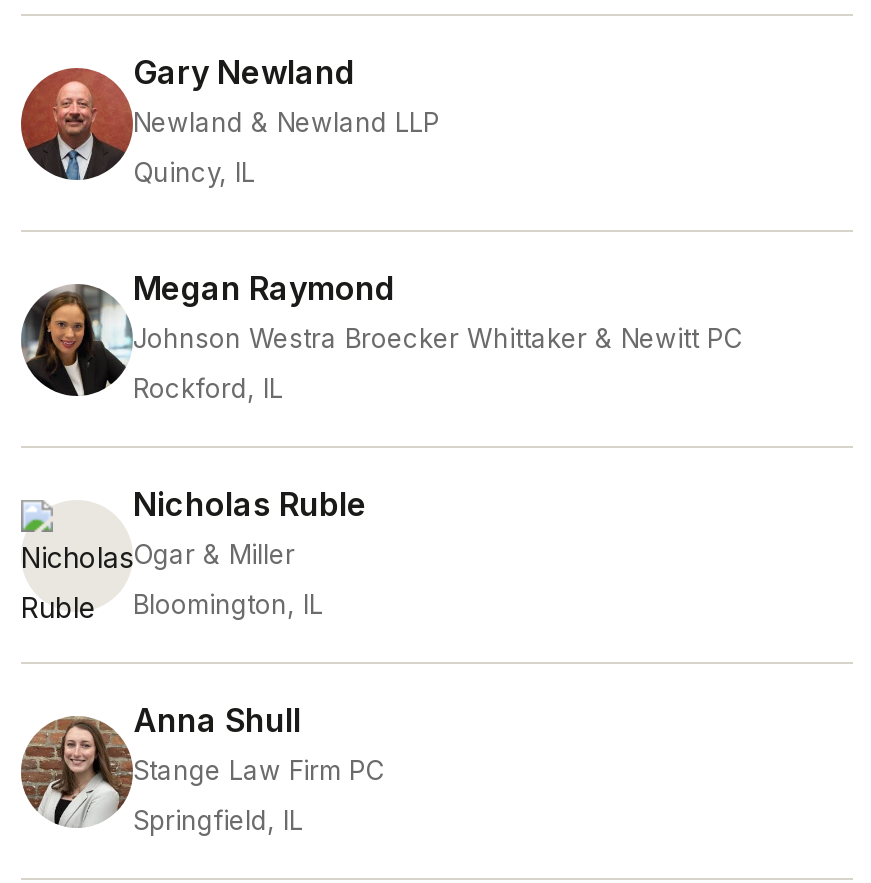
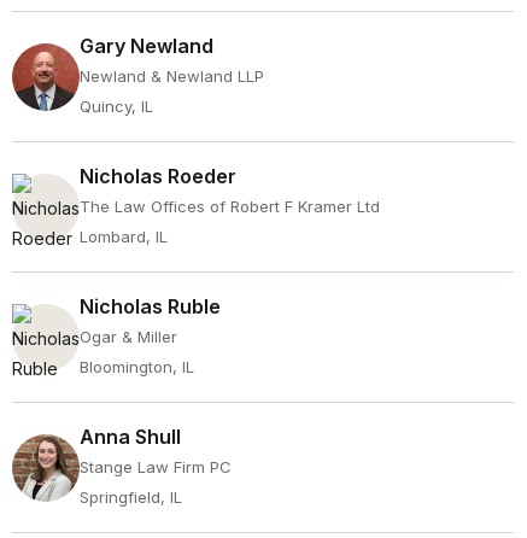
[21,268,743,402] [image] | Megan Raymond | Johnson Westra Broecker Whittaker & Newitt PC -> [11,164,380,246] [image] | Nicholas Roeder | The Law Offices of Robert F Kramer Ltd
[133,372,283,404] Rockford, IL -> [80,227,168,246] Lombard, IL

